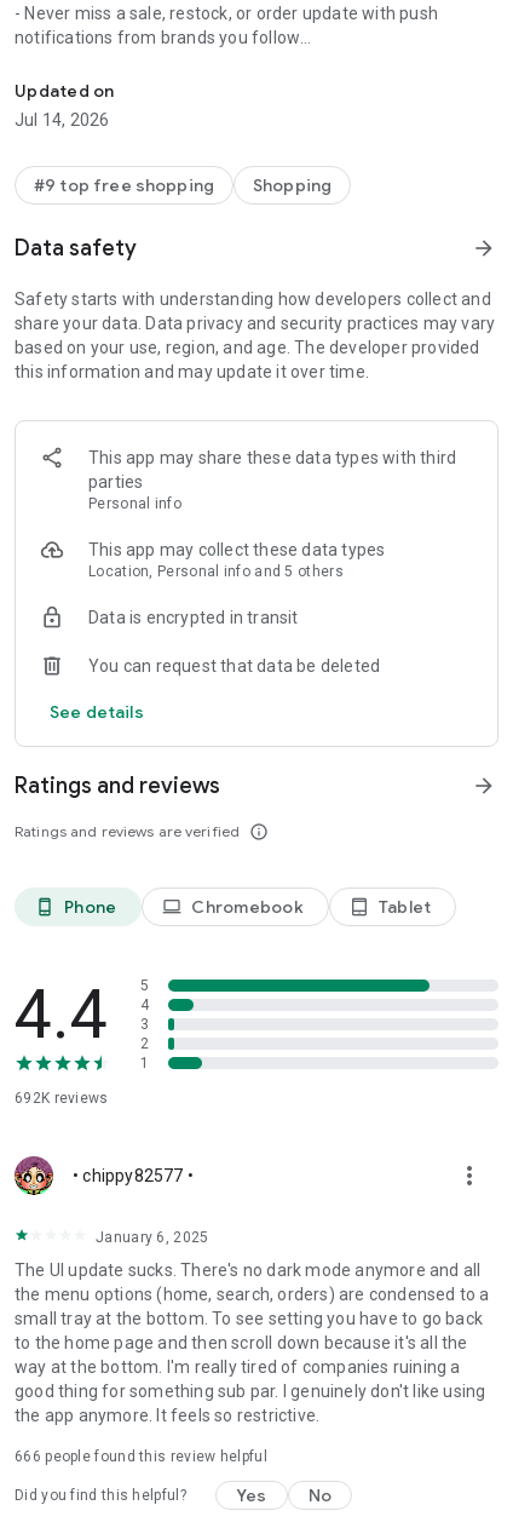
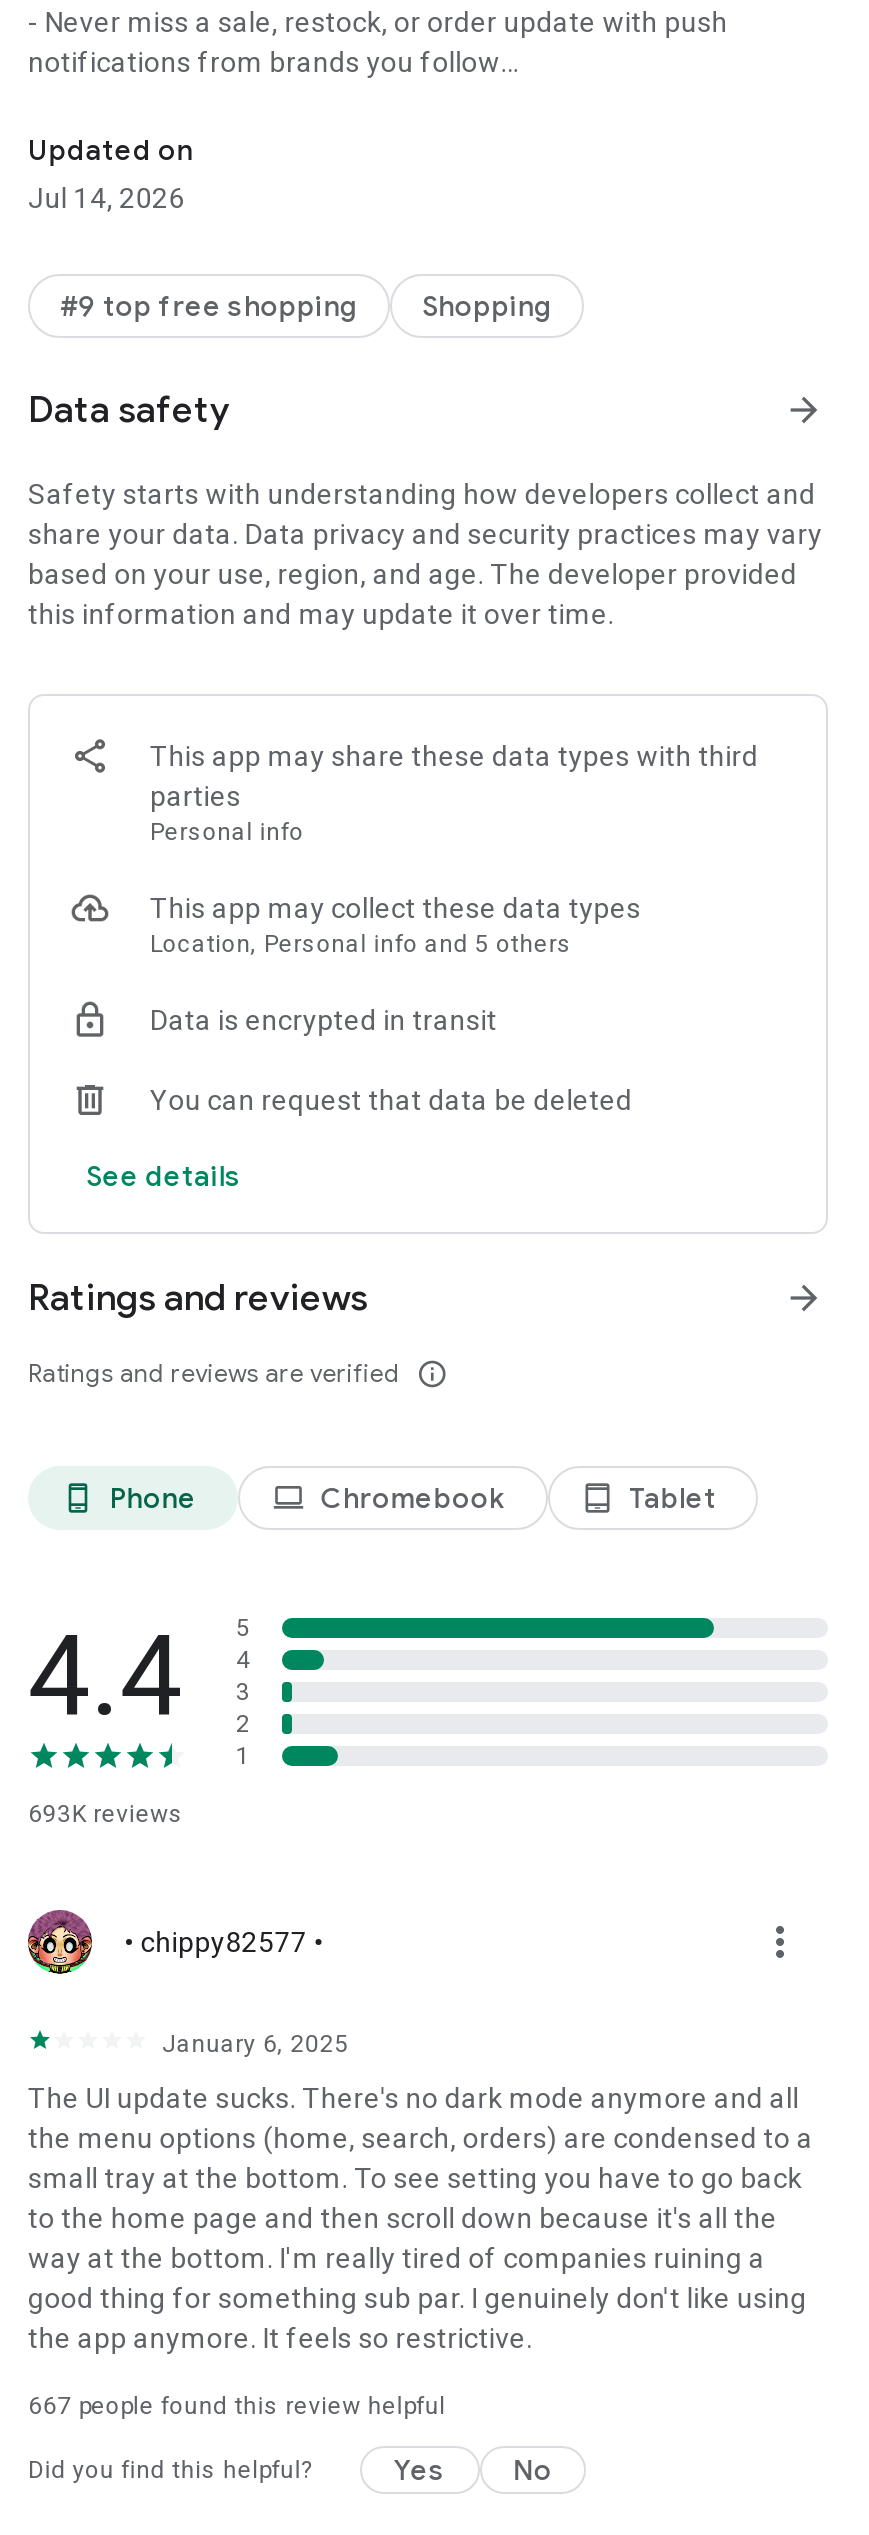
[15,1090,108,1107] 692K reviews -> [28,1800,183,1828] 693K reviews
[15,1448,267,1465] 666 people found this review helpful -> [28,2392,446,2420] 667 people found this review helpful

